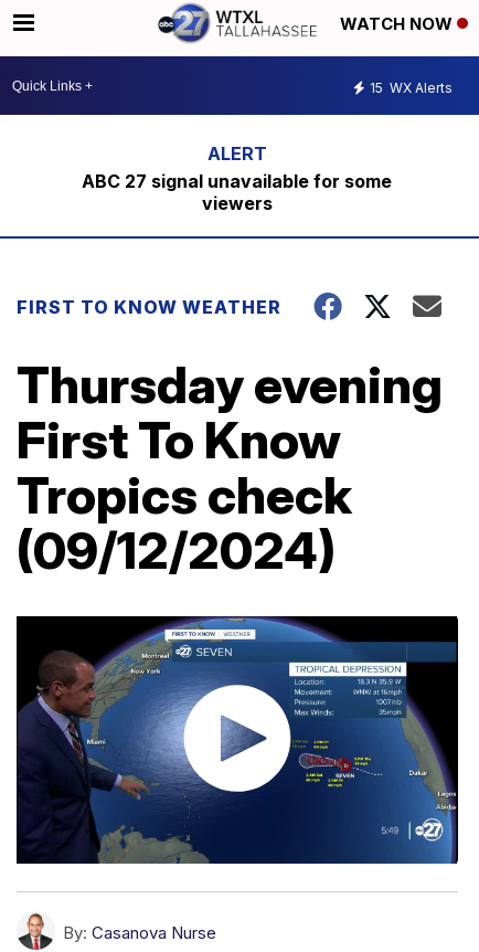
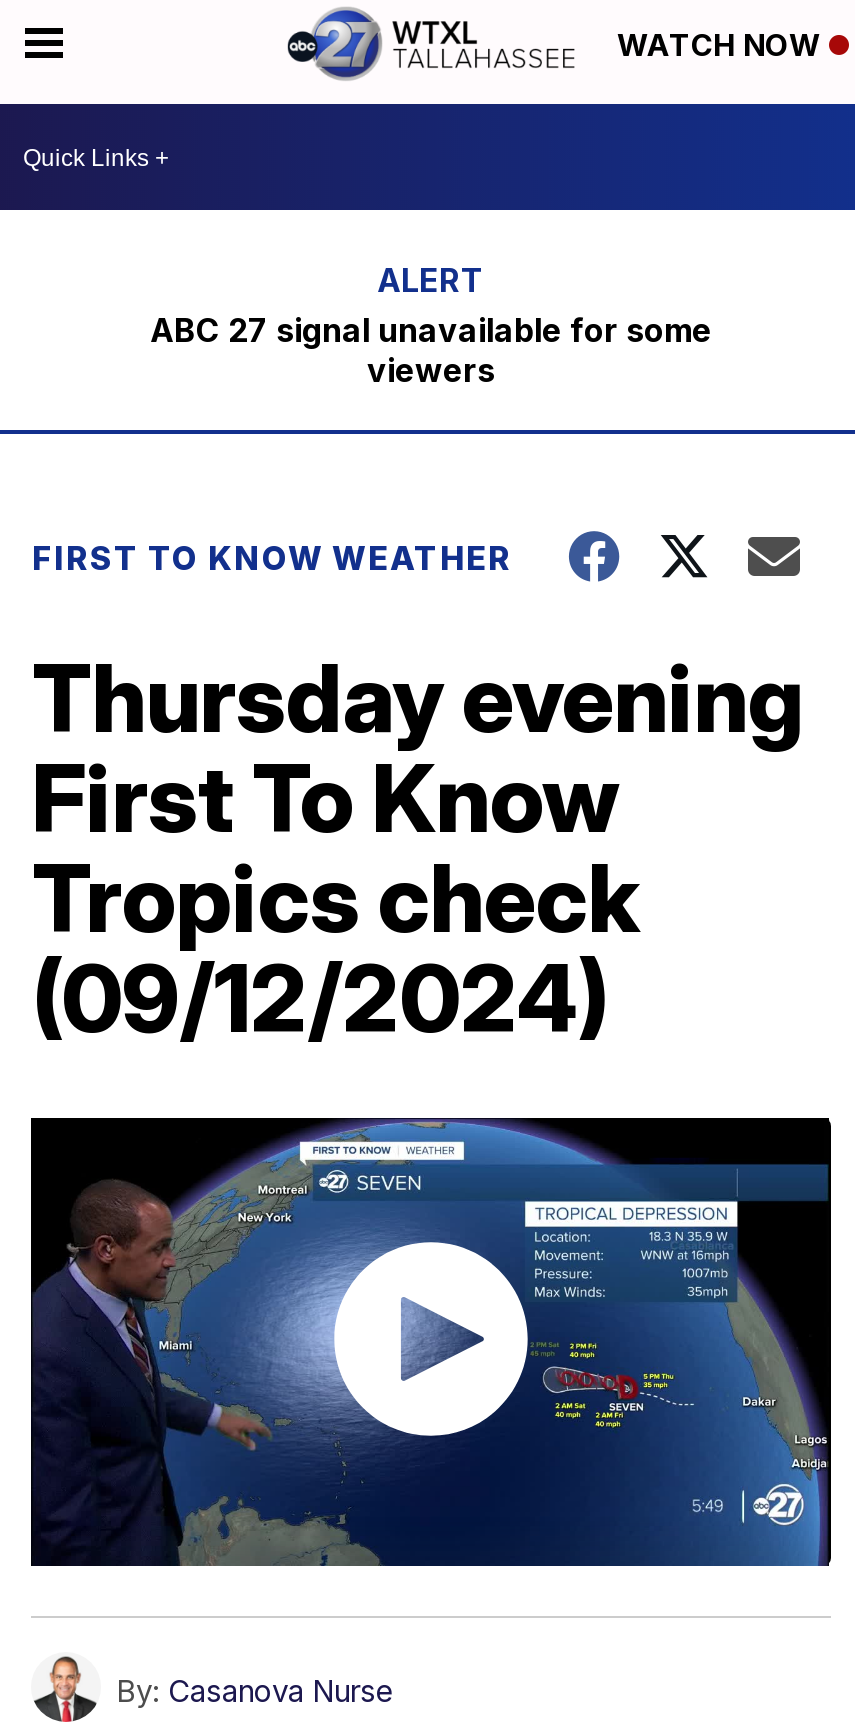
[370,79,453,96] 15 WX Alerts -> none

